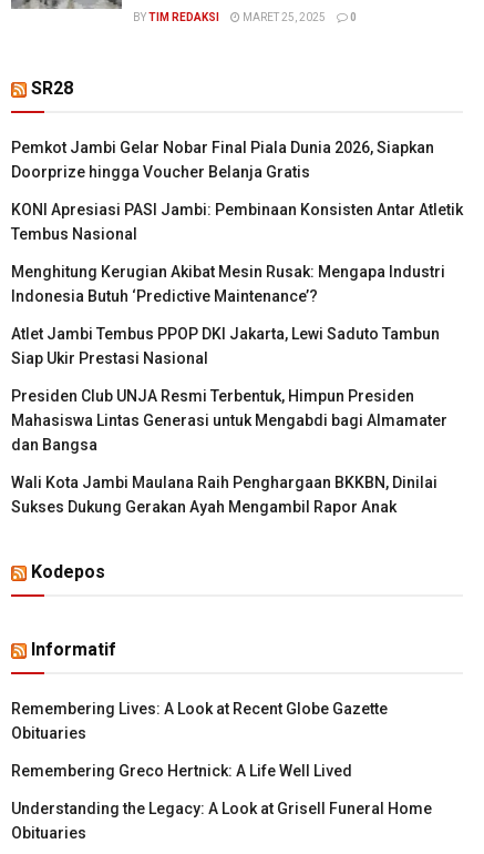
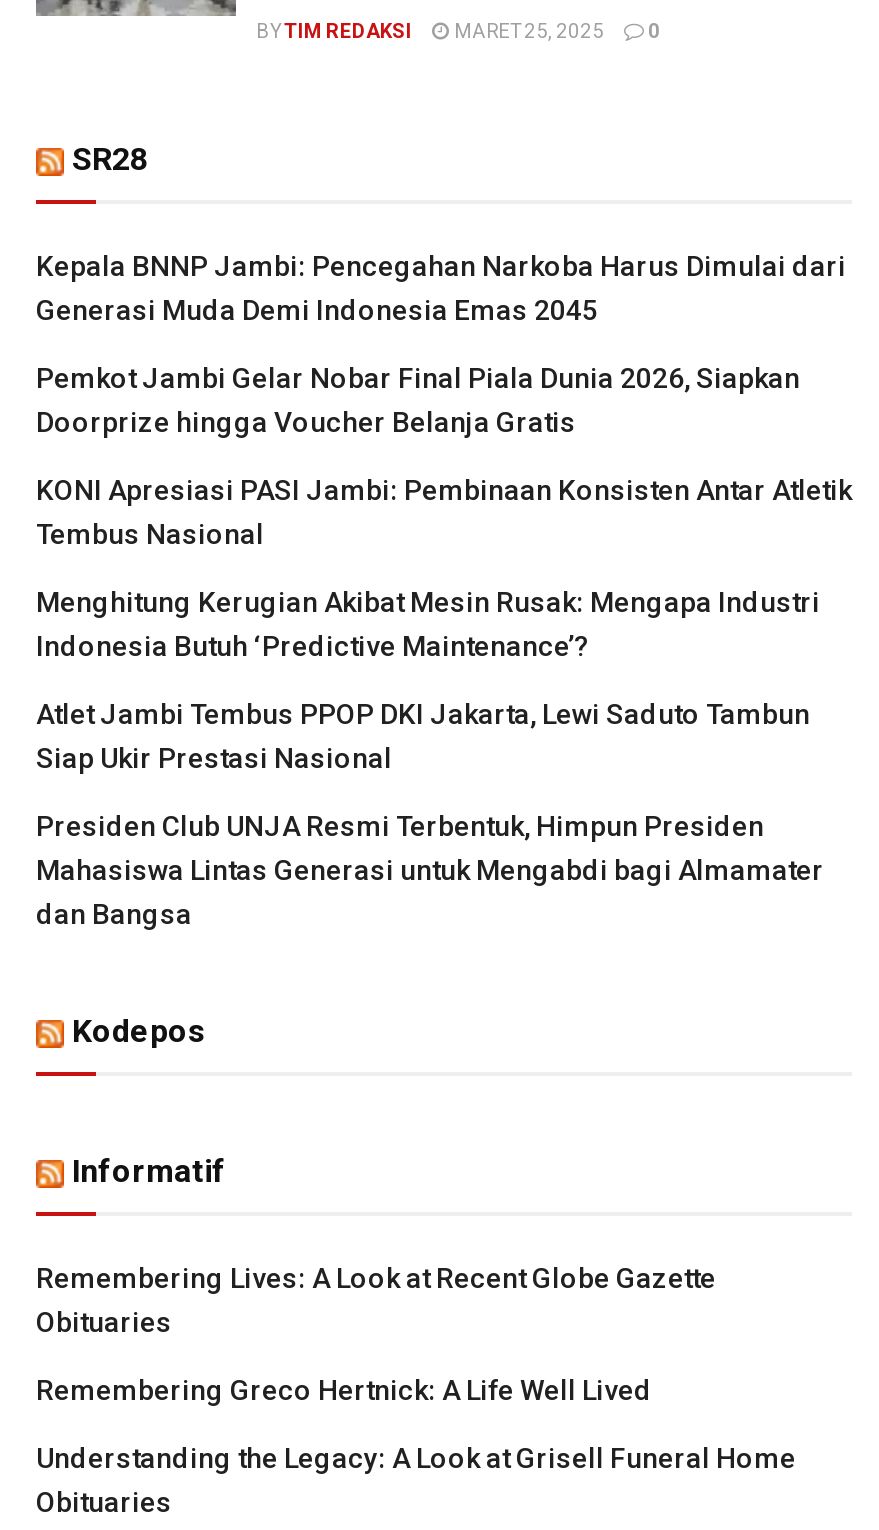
none -> [36,250,846,326] Kepala BNNP Jambi: Pencegahan Narkoba Harus Dimulai dari | Generasi Muda Demi Indonesia Emas 2045
moved [11,138,463,453] -> [36,362,852,930]: Pemkot Jambi Gelar Nobar Final Piala Dunia 2026, Siapkan | Doorprize hingga Voucher Belanja Gratis | KONI Apresiasi PASI Jambi: Pembinaan Konsisten Antar Atletik | ... | Mahasiswa Lintas Generasi untuk Mengabdi bagi Almamater | dan Bangsa
[11,473,437,516] Wali Kota Jambi Maulana Raih Penghargaan BKKBN, Dinilai | Sukses Dukung Gerakan Ayah Mengambil Rapor Anak -> none

